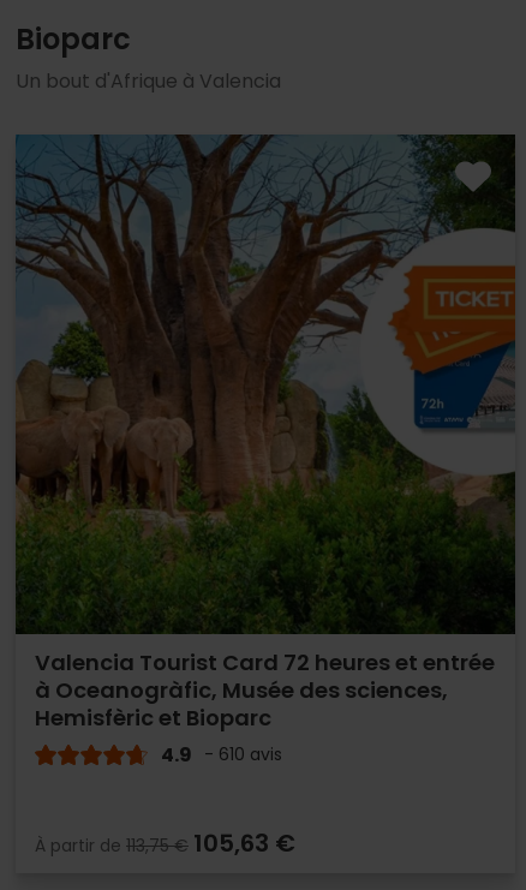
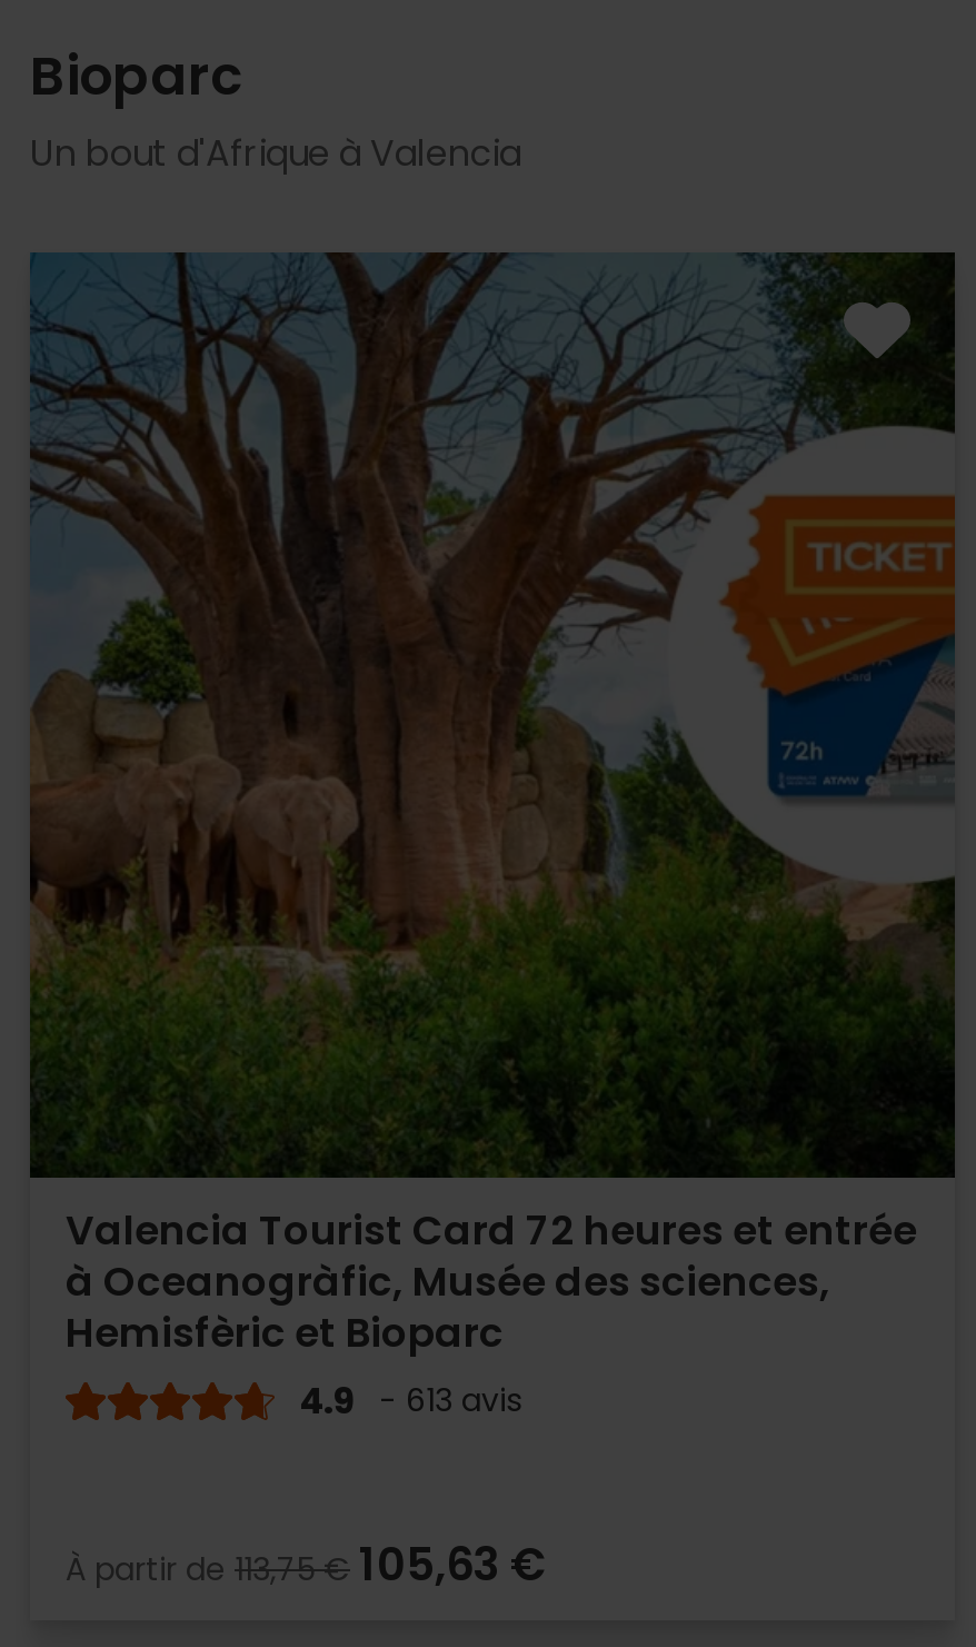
[161,741,282,768] 4.9 - 610 avis -> [299,1375,521,1426] 4.9 - 613 avis

